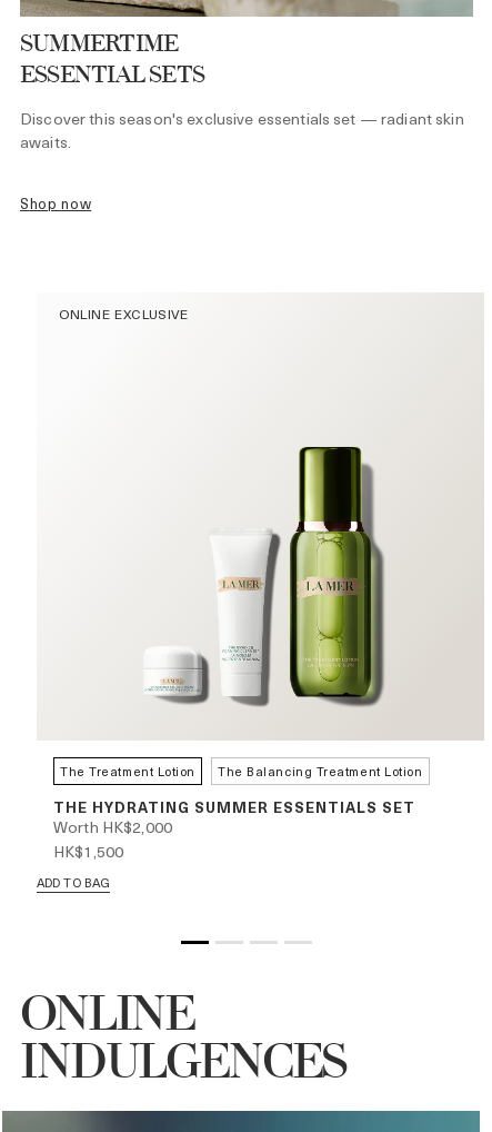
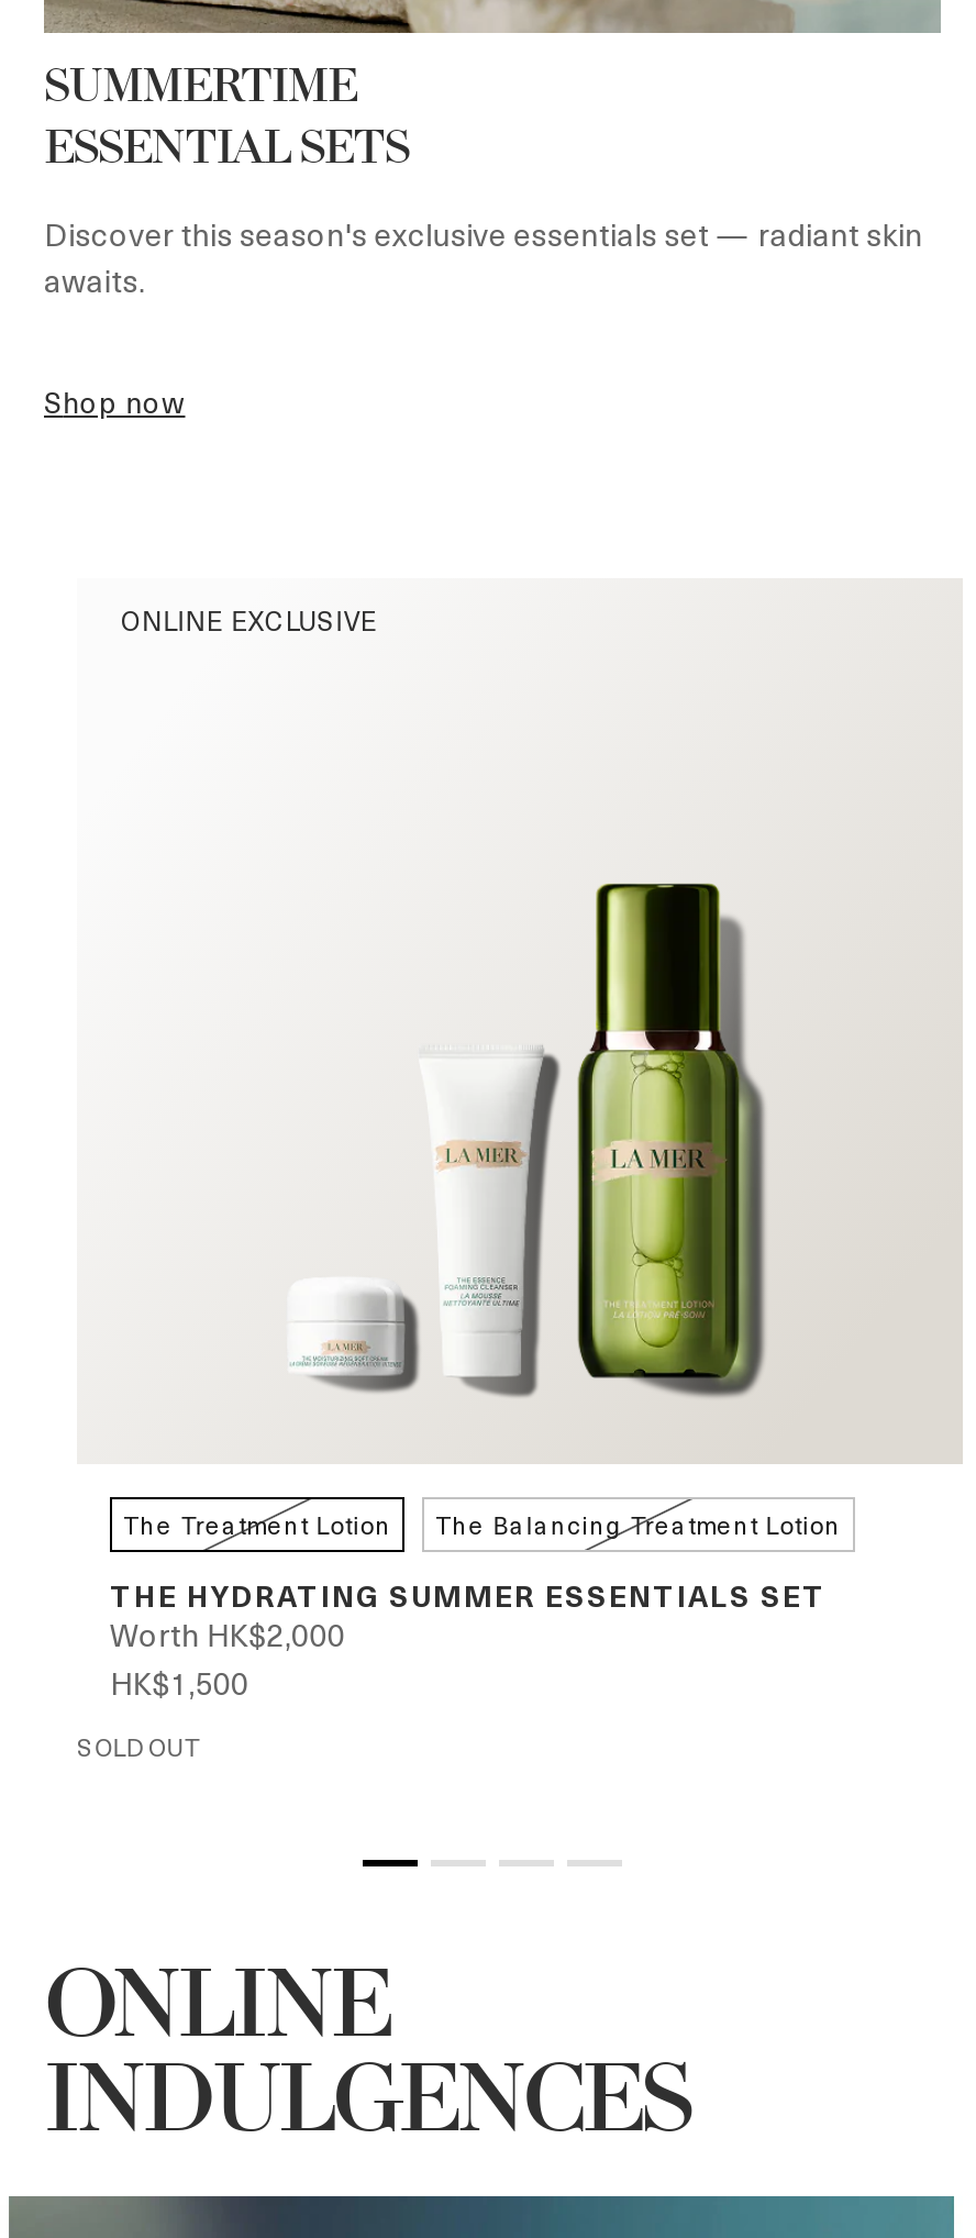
[37,873,110,892] ADD TO BAG -> [77,1728,200,1765] SOLD OUT

